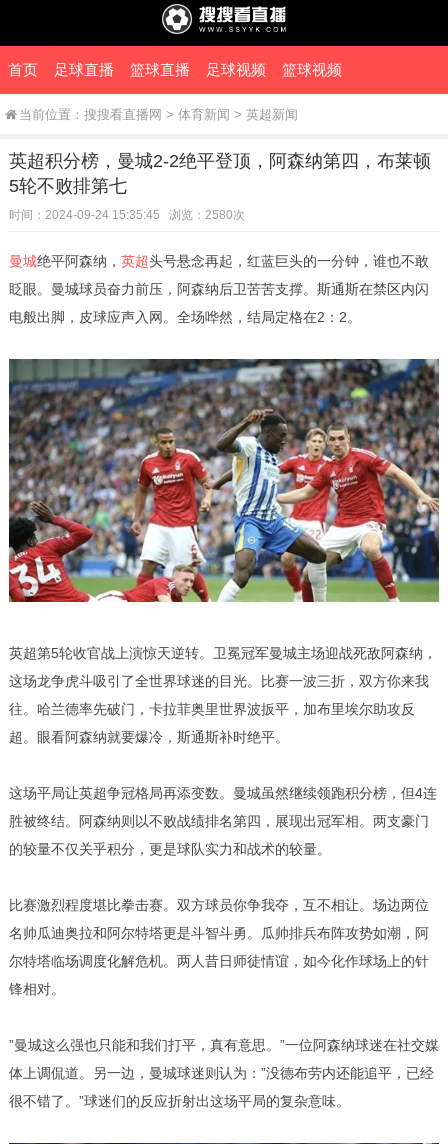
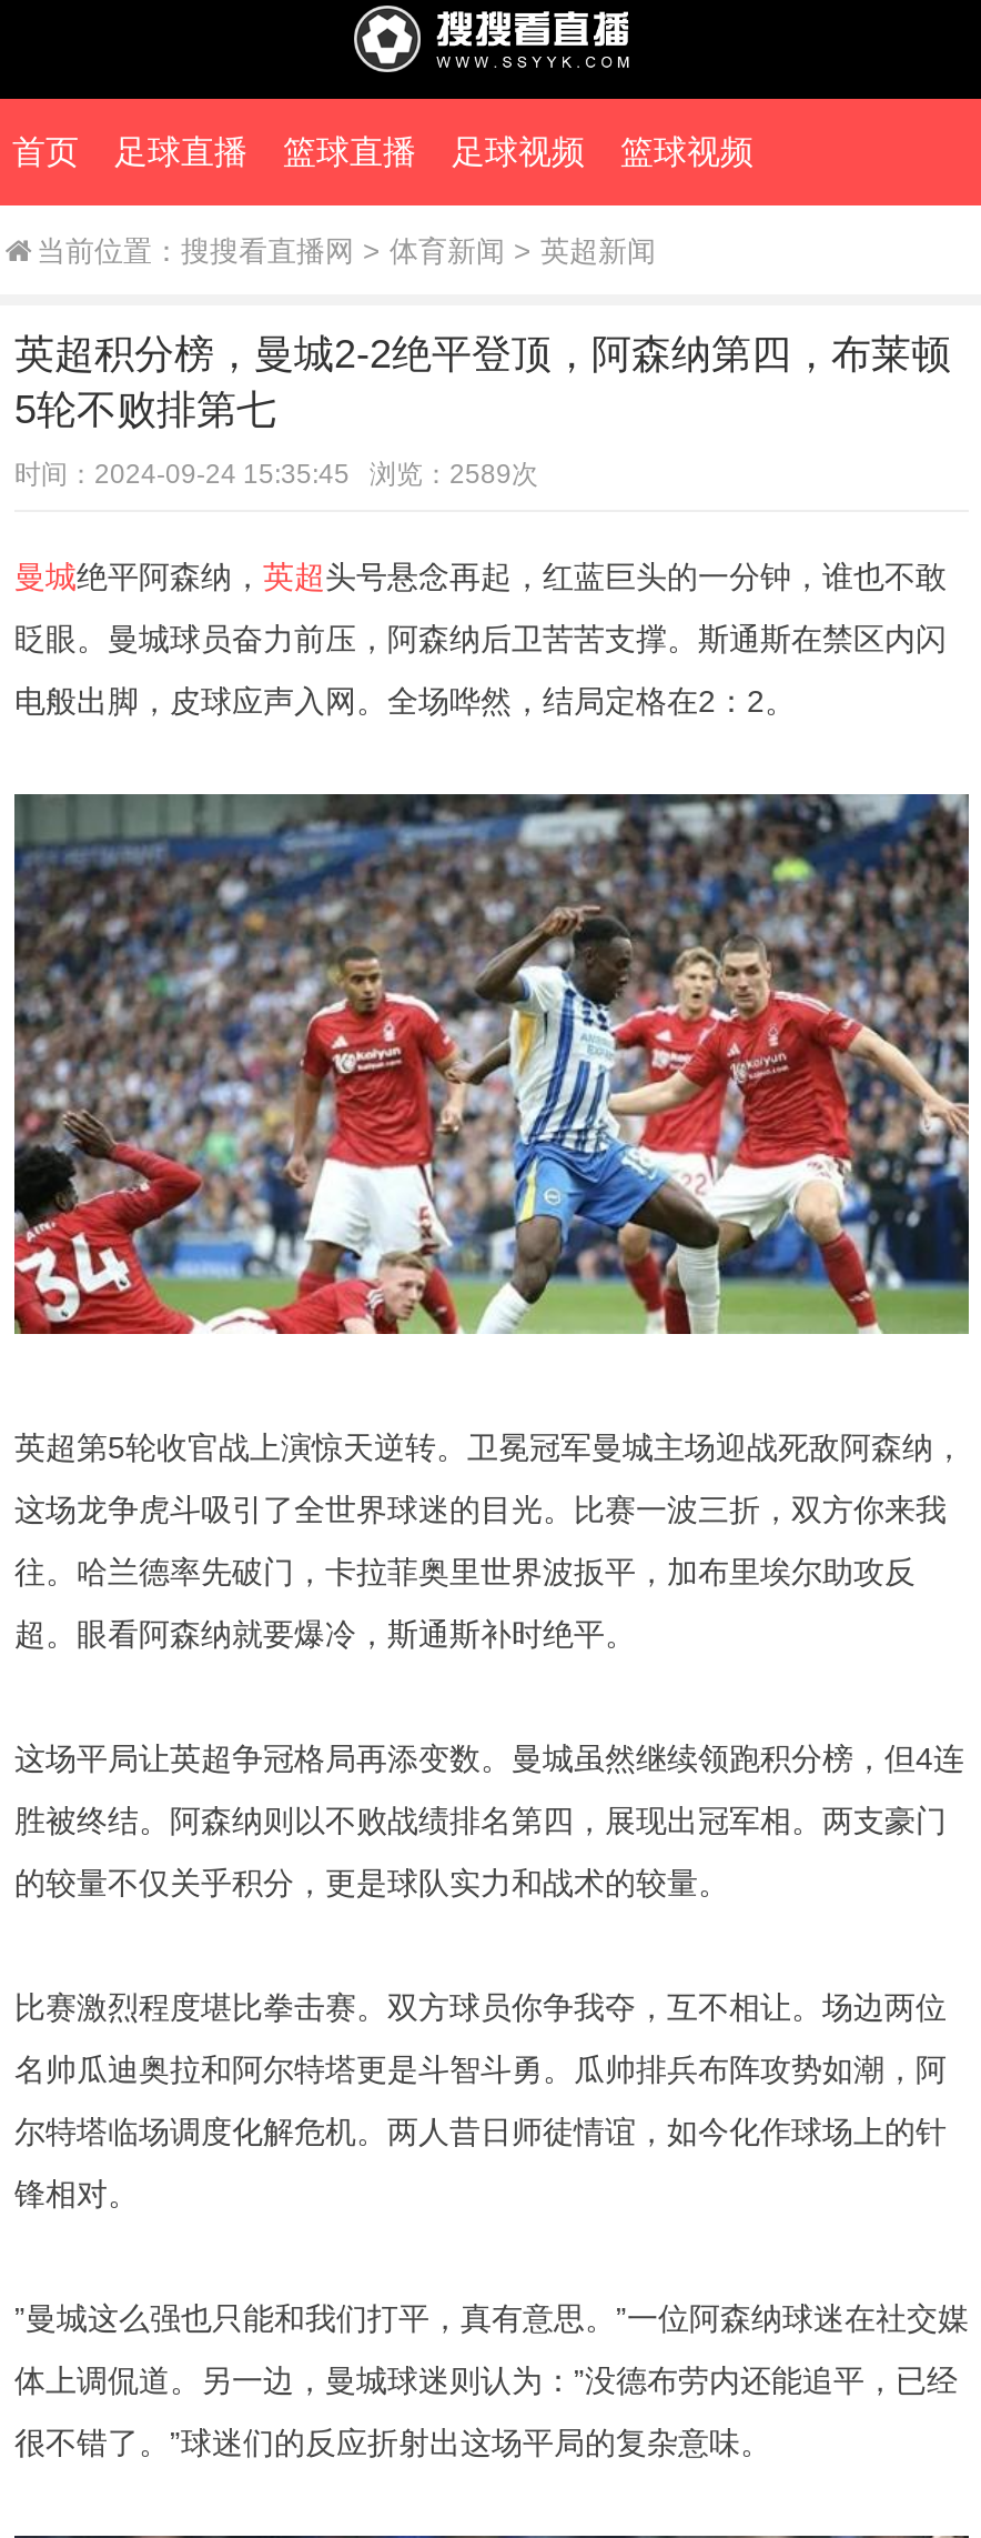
[9,208,245,222] 时间：2024-09-24 15:35:45 浏览：2580次 -> [14,459,538,490] 时间：2024-09-24 15:35:45 浏览：2589次

